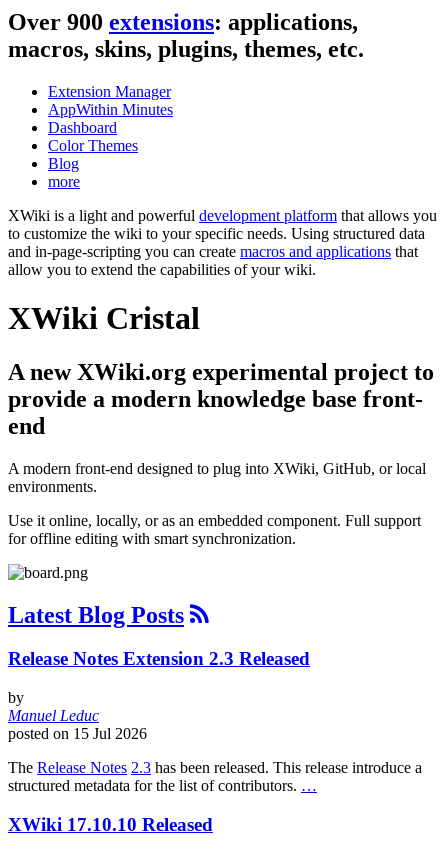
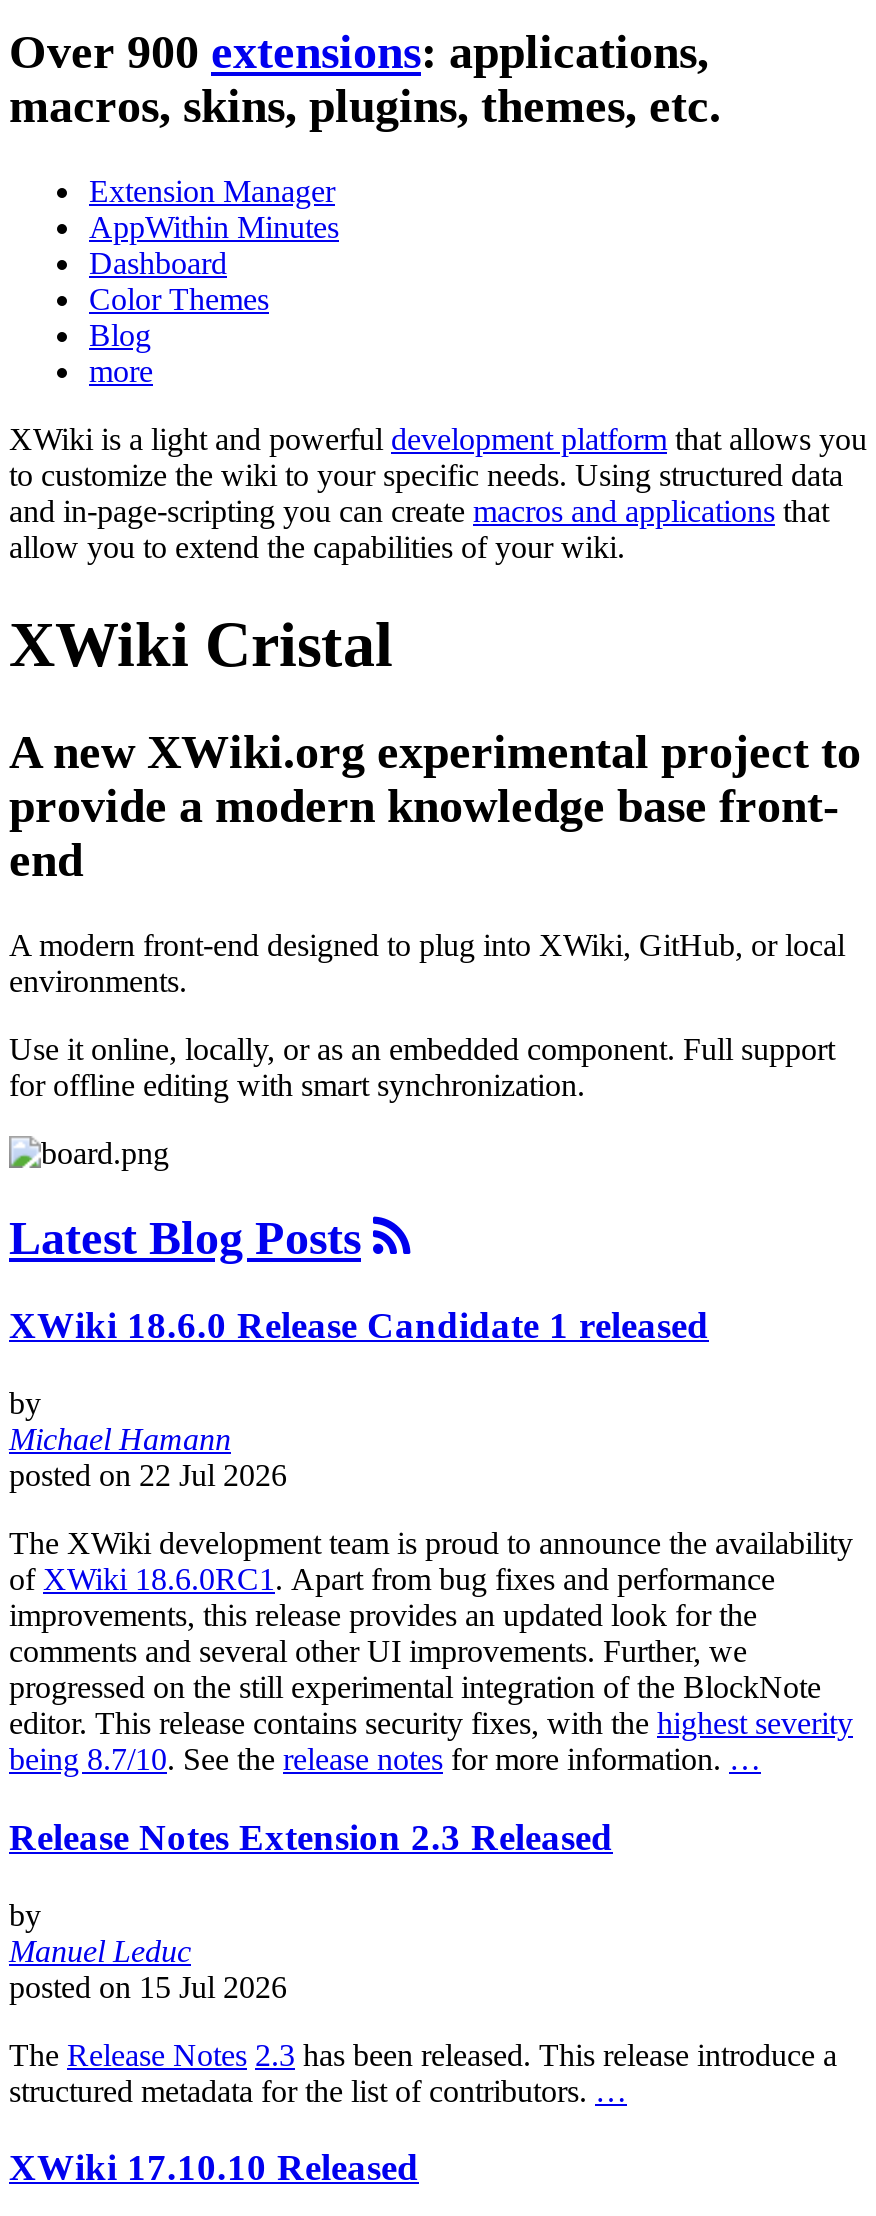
none -> [9,1305,853,1776] XWiki 18.6.0 Release Candidate 1 released | by | Michael Hamann | posted on 22 Jul 2026 | The XWiki development team is proud to announce the availability | of XWiki 18.6.0RC1. Apart from bug fixes and performance | improvements, this release provides an updated look for the | comments and several other UI improvements. Further, we | progressed on the still experimental integration of the BlockNote | editor. This release contains security fixes, with the highest severity | being 8.7/10. See the release notes for more information. …

